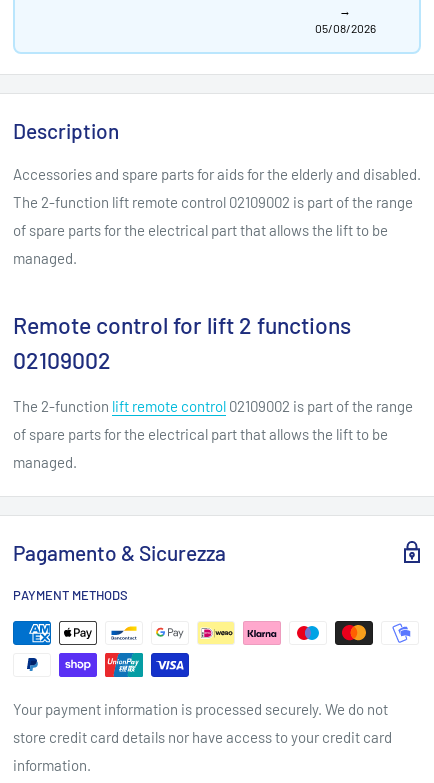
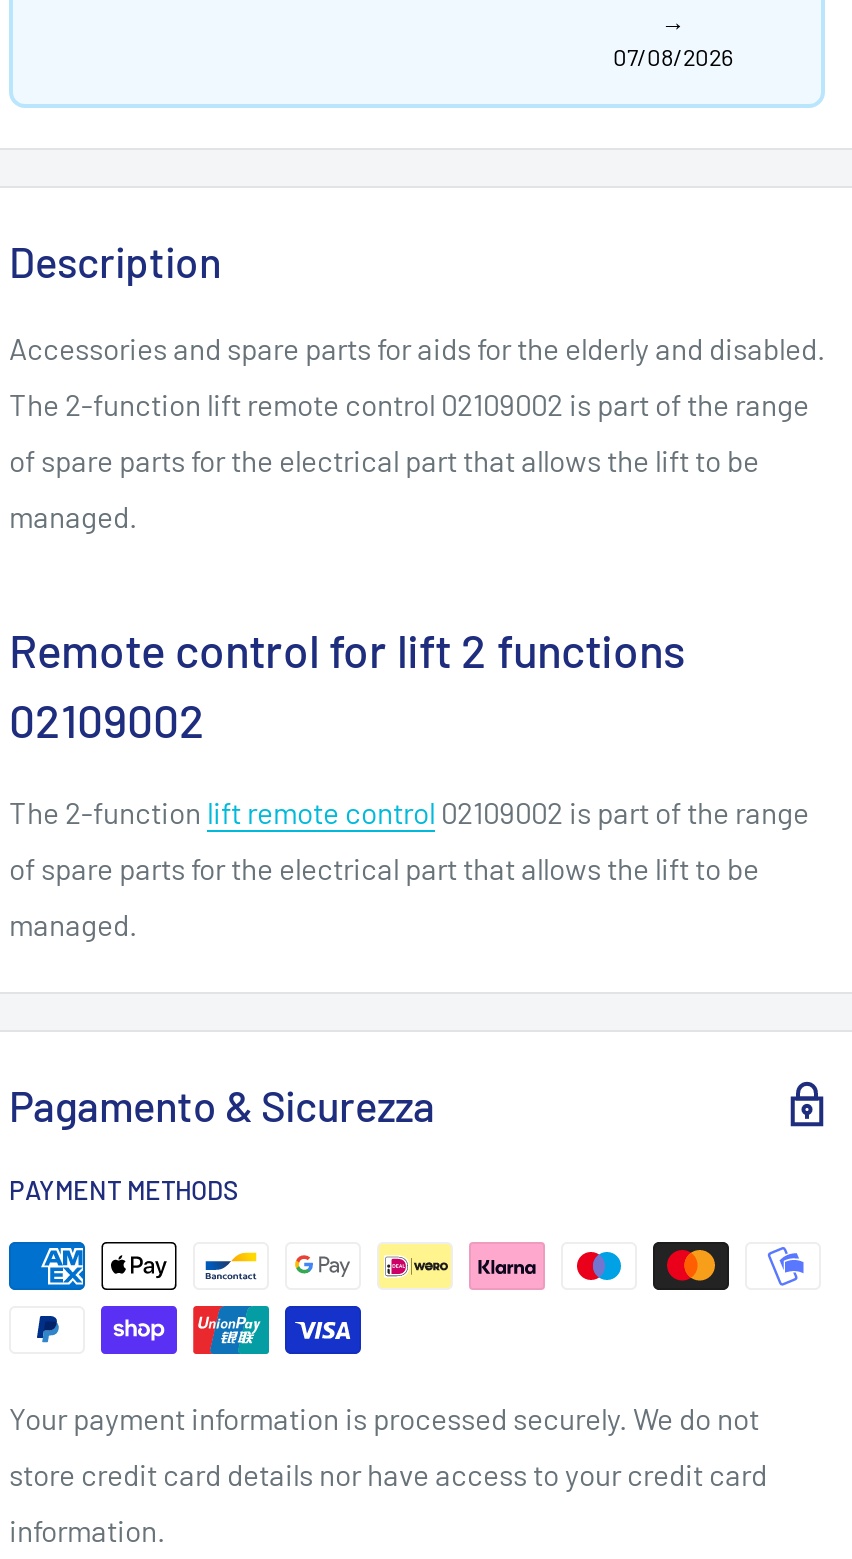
[314,21,375,35] 05/08/2026 -> [613,41,733,69] 07/08/2026

